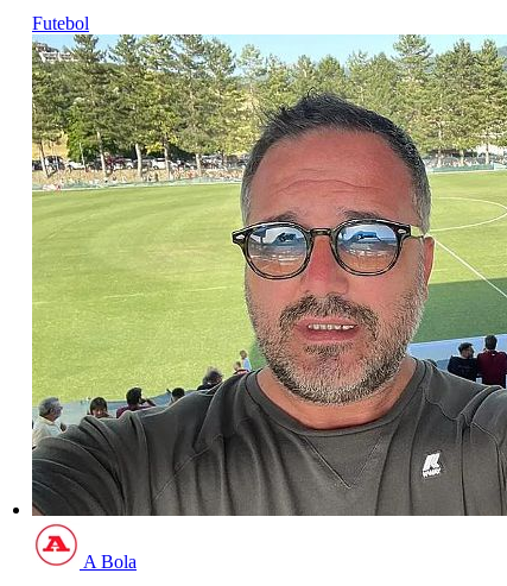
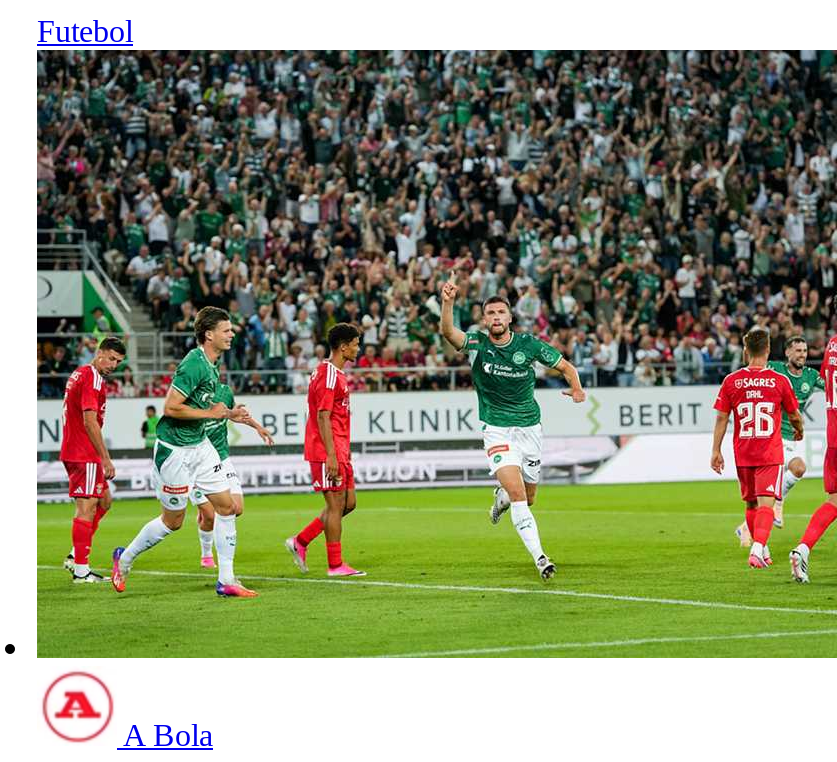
[31,33,503,517] [image] -> [35,48,831,660] [image]

